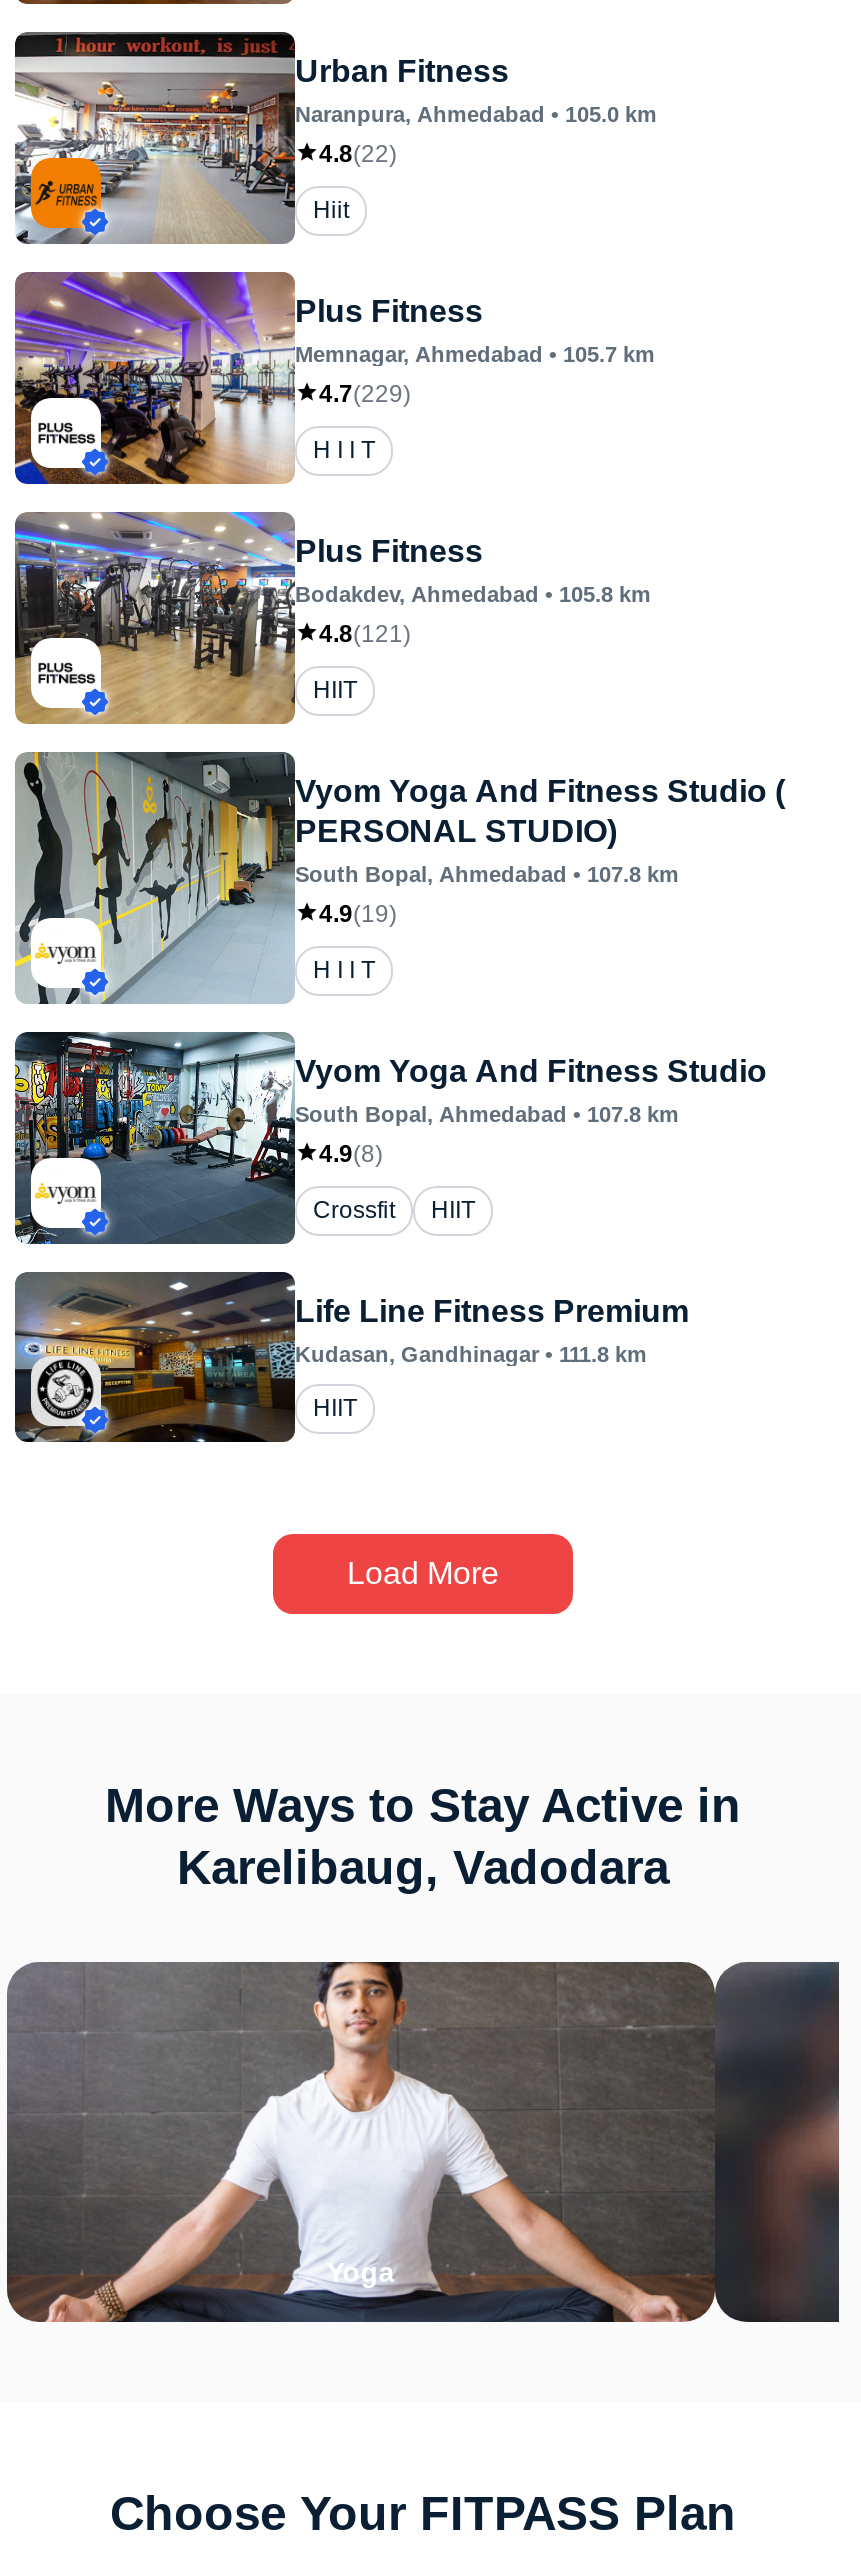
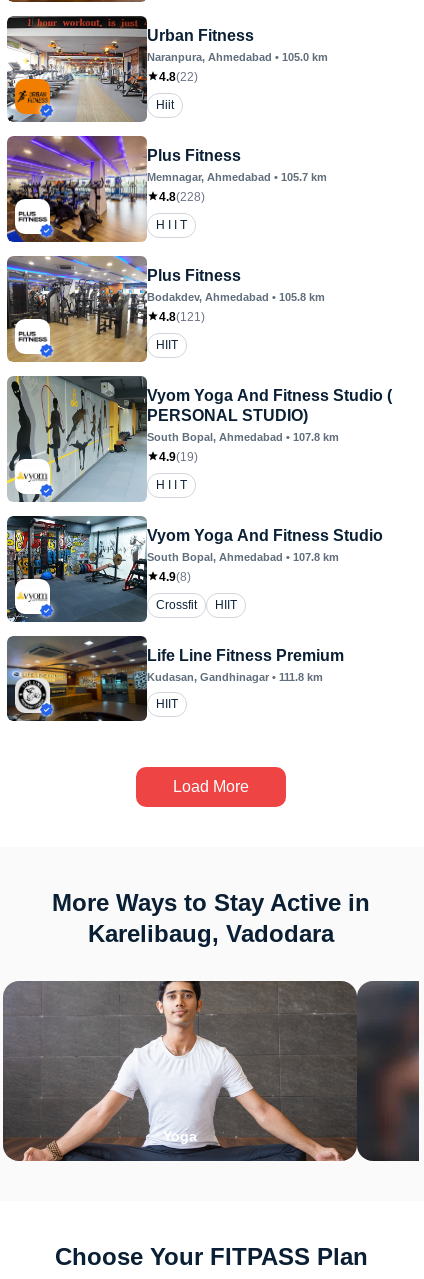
[319,379,411,407] 4.7(229) -> [159,190,205,204] 4.8(228)

